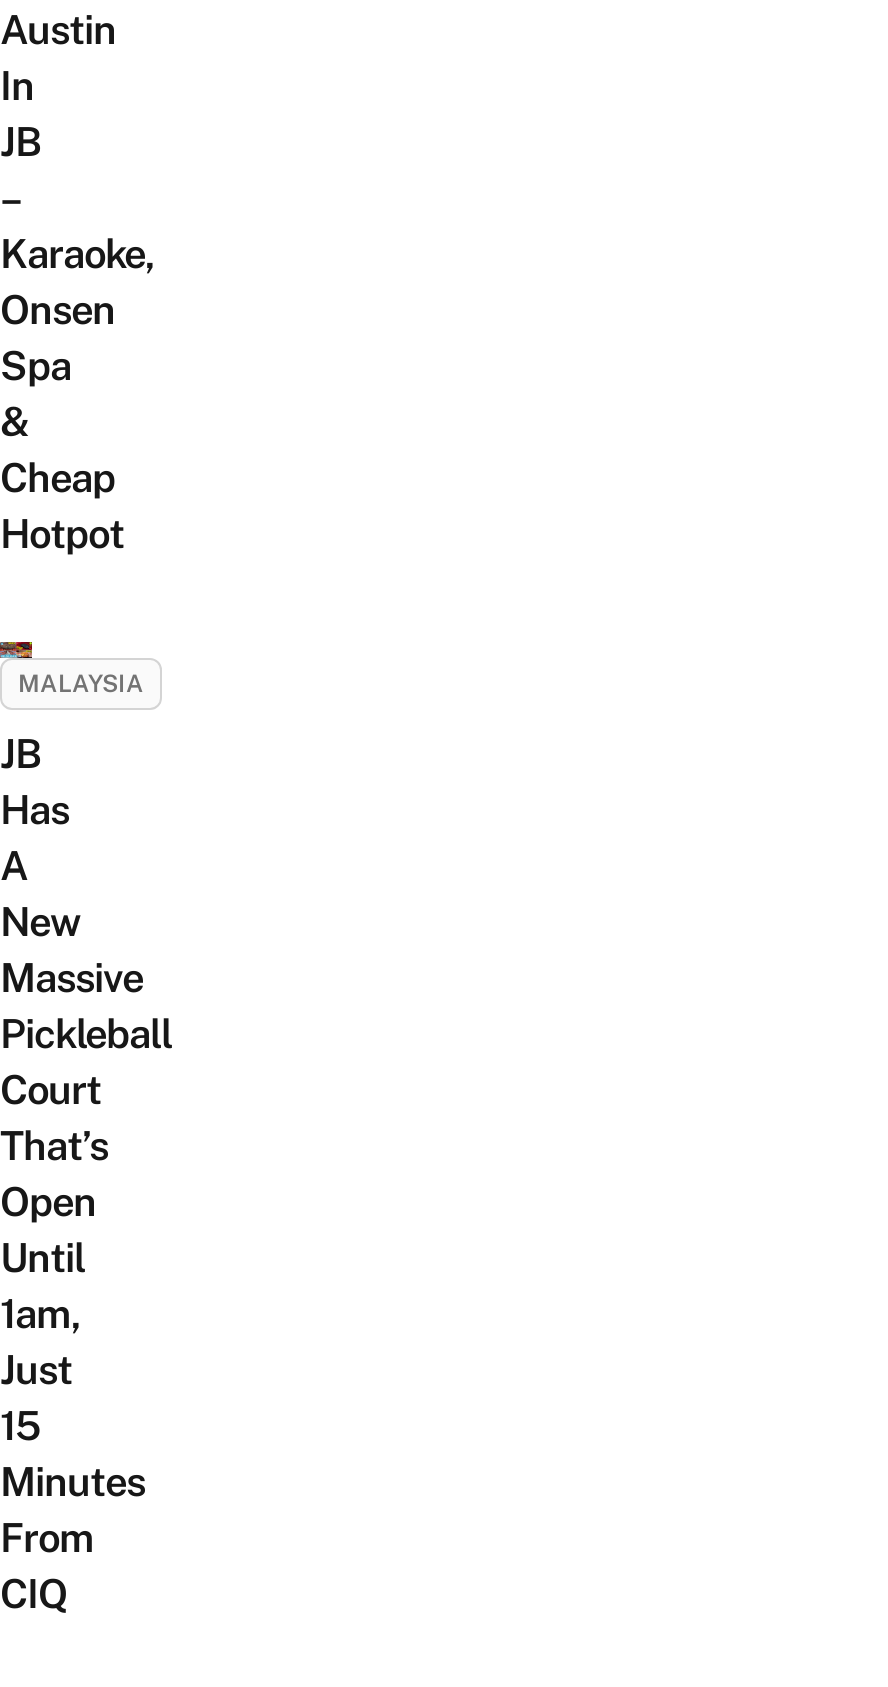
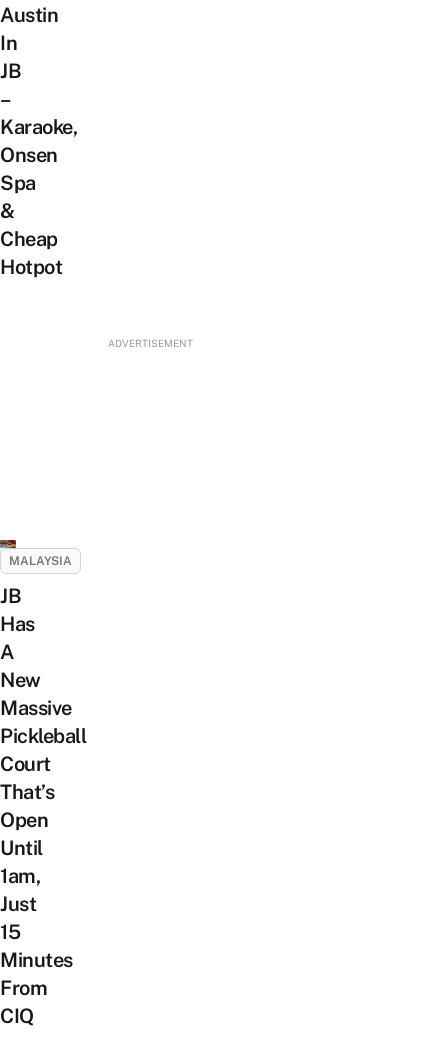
none -> [107,336,192,348] ADVERTISEMENT

